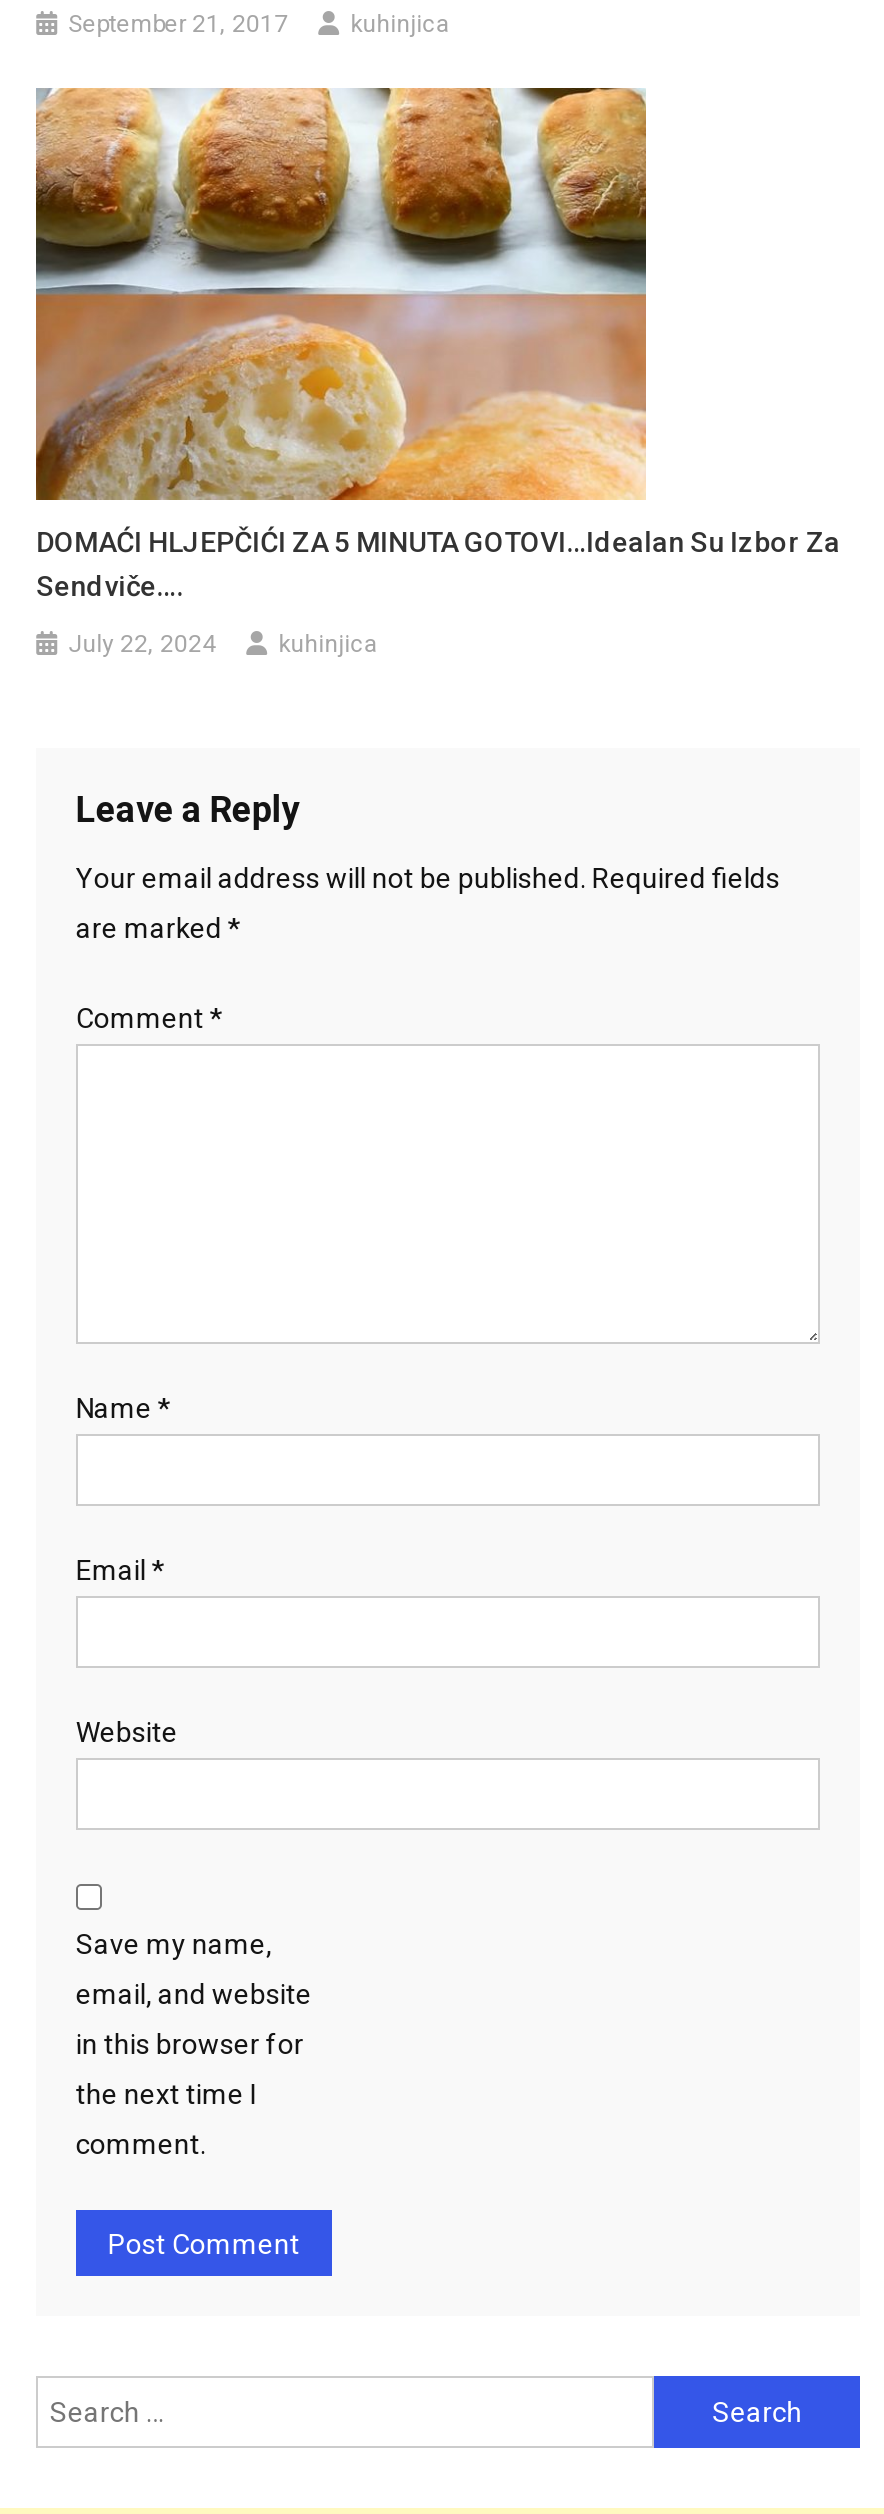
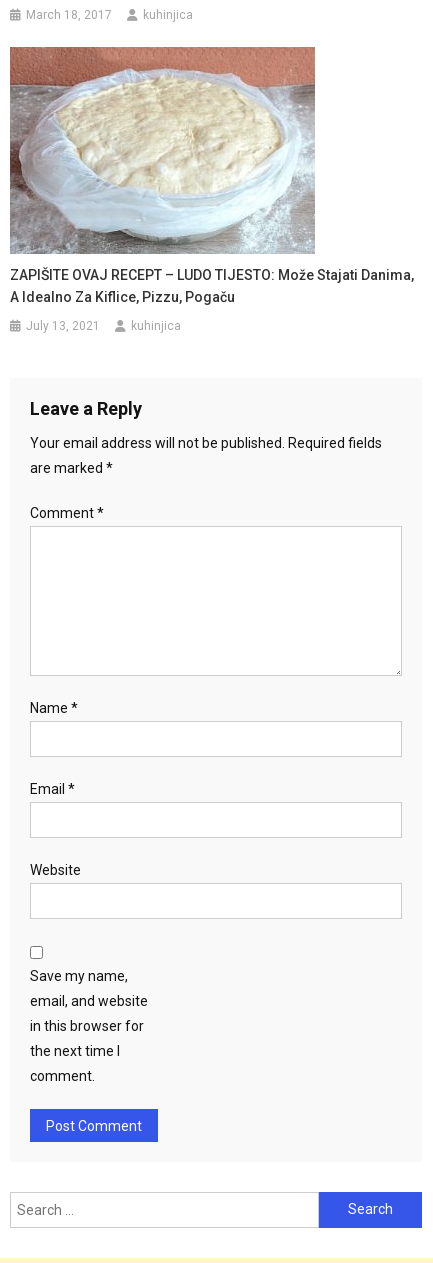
[68,11,288,39] September 21, 2017 -> [26,8,112,22] March 18, 2017
[34,87,840,603] [image] | DOMAĆI HLJEPČIĆI ZA 5 MINUTA GOTOVI…Idealan Su Izbor Za | Sendviče…. -> [9,46,414,305] [image] | ZAPIŠITE OVAJ RECEPT – LUDO TIJESTO: Može Stajati Danima, | A Idealno Za Kiflice, Pizzu, Pogaču
[68,631,216,659] July 22, 2024 -> [26,319,100,333] July 13, 2021

